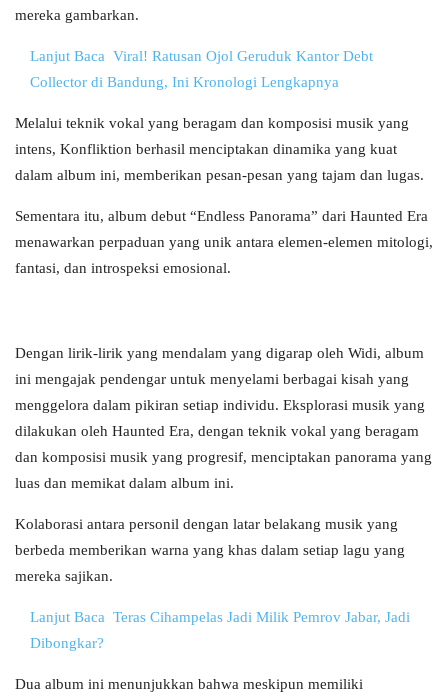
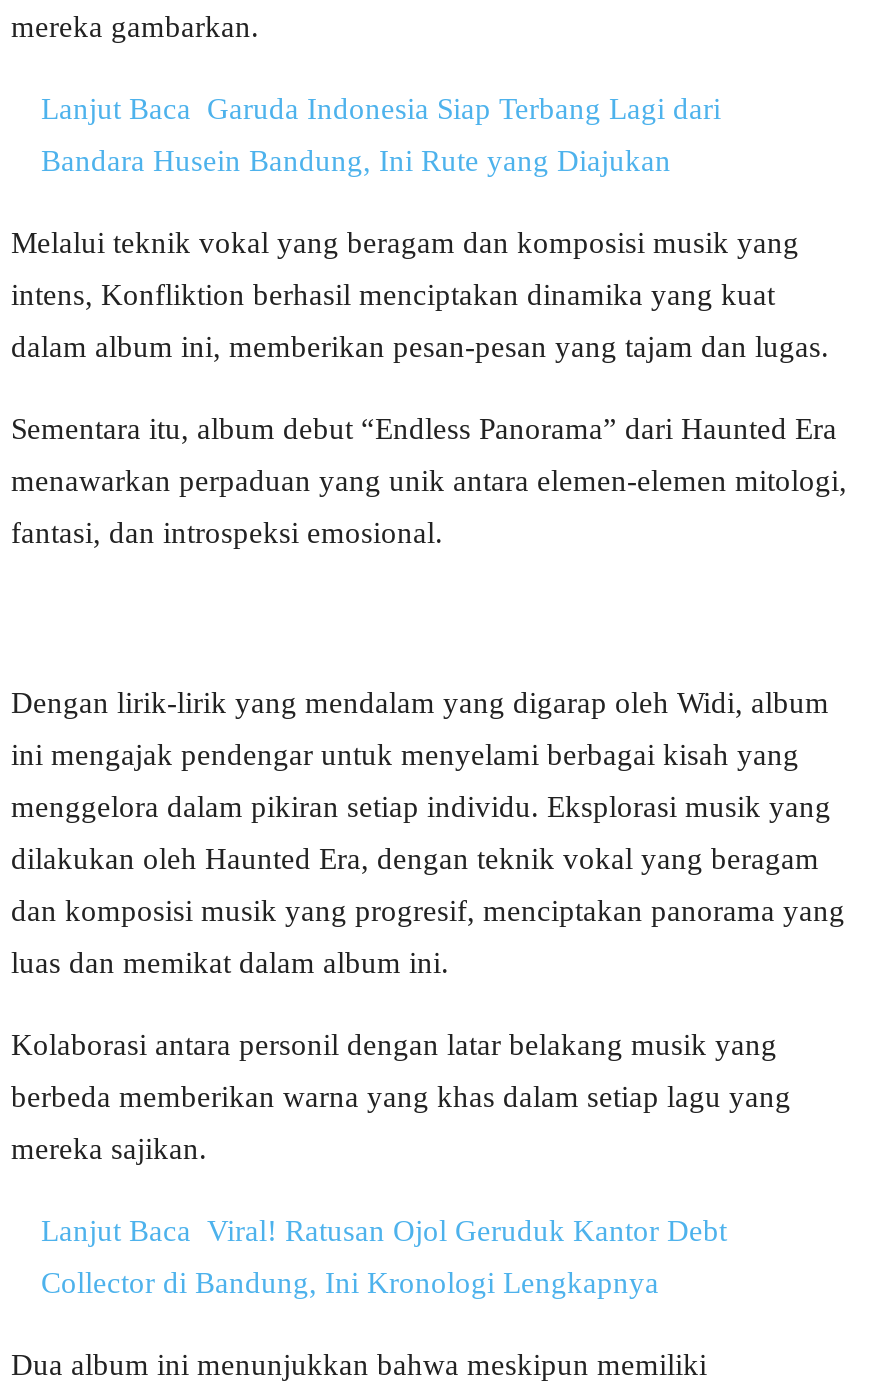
none -> [41,93,721,125] Lanjut Baca Garuda Indonesia Siap Terbang Lagi dari
none -> [41,145,671,177] Bandara Husein Bandung, Ini Rute yang Diajukan
moved [30,48,373,64] -> [41,1215,727,1247]: Lanjut Baca Viral! Ratusan Ojol Geruduk Kantor Debt
moved [30,74,339,90] -> [41,1267,659,1299]: Collector di Bandung, Ini Kronologi Lengkapnya
[30,609,410,625] Lanjut Baca Teras Cihampelas Jadi Milik Pemrov Jabar, Jadi -> none
[30,635,104,651] Dibongkar? -> none

